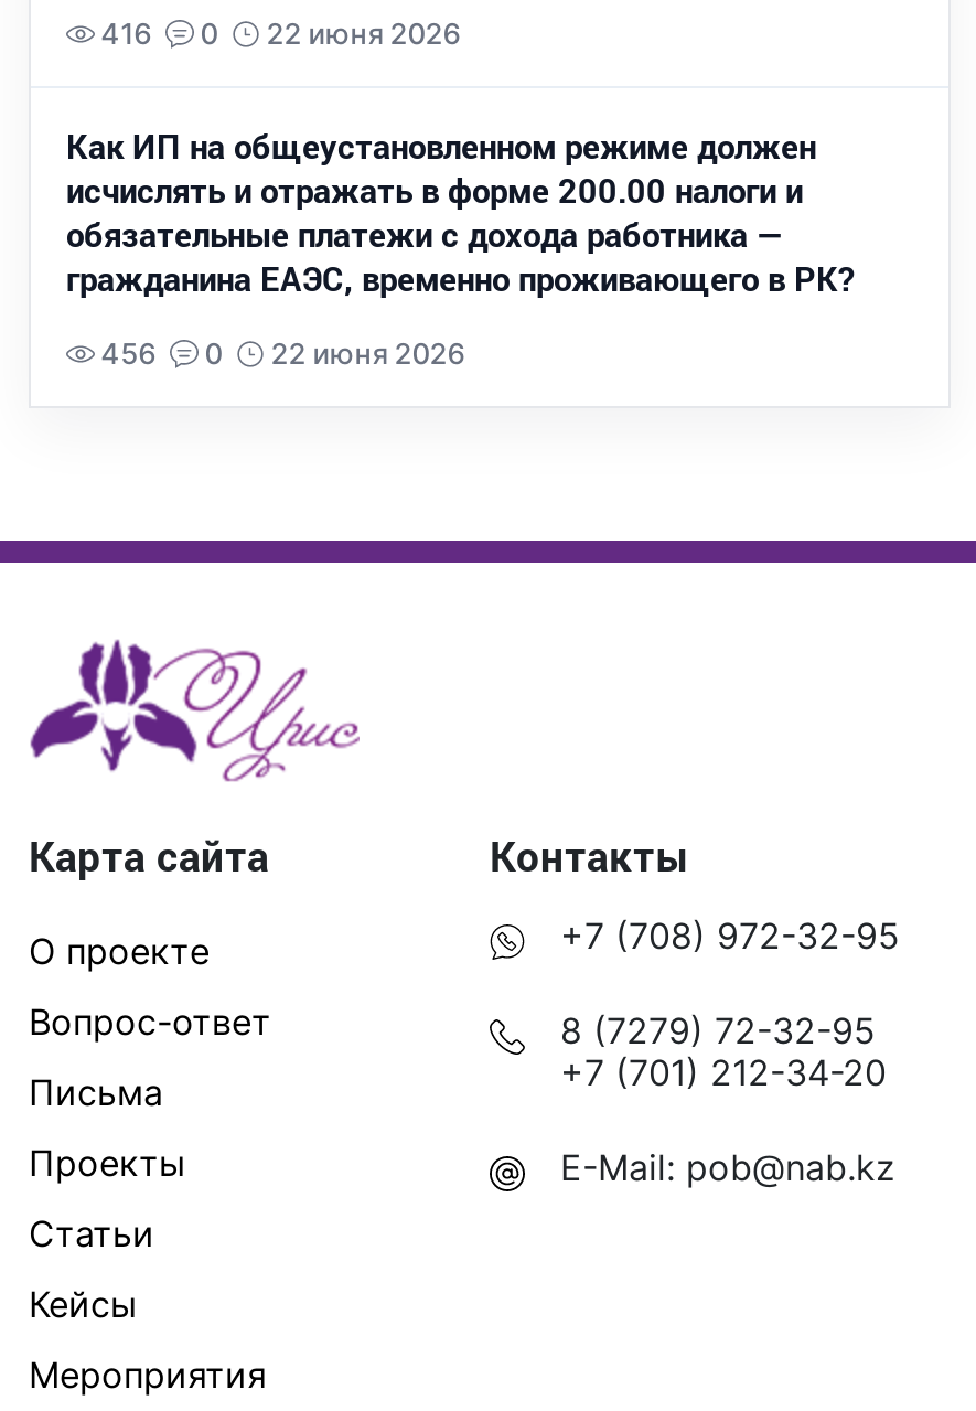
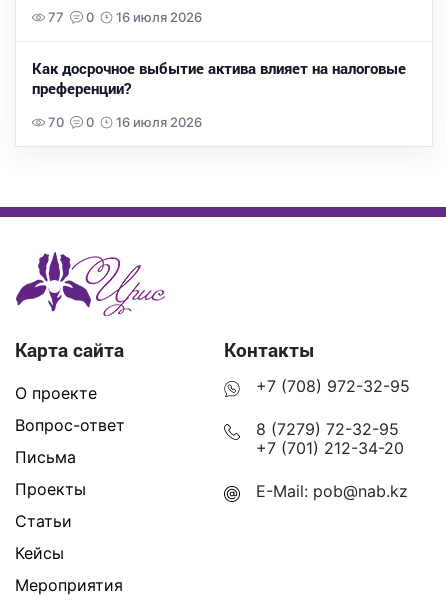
[101,16,151,51] 416 -> [48,9,64,25] 77
[266,16,461,51] 22 июня 2026 -> [116,9,202,25] 16 июля 2026
[66,124,854,300] Как ИП на общеустановленном режиме должен | исчислять и отражать в форме 200.00 налоги и | обязательные платежи с дохода работника — | гражданина ЕАЭС, временно проживающего в РК? -> [32,58,406,98] Как досрочное выбытие актива влияет на налоговые | преференции?
[101,336,156,371] 456 -> [48,114,64,130] 70
[271,336,465,371] 22 июня 2026 -> [116,114,202,130] 16 июля 2026

